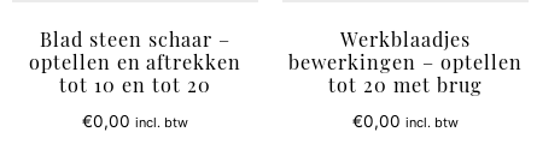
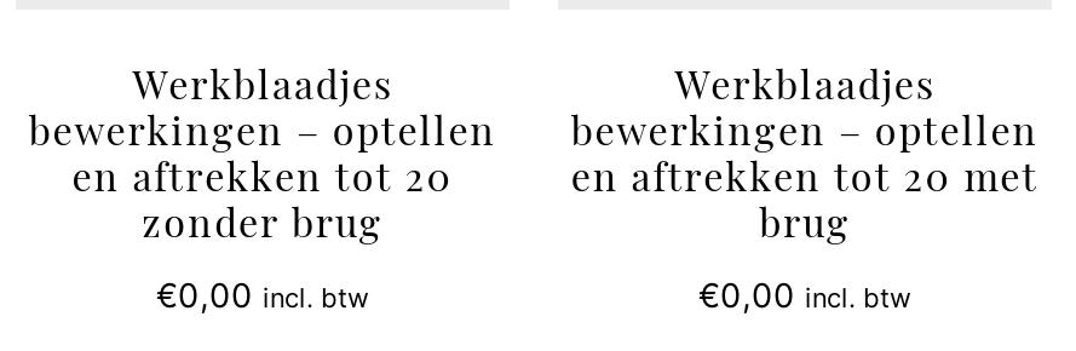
[29,33,242,97] Blad steen schaar – | optellen en aftrekken | tot 10 en tot 20 -> [29,70,496,247] Werkblaadjes | bewerkingen – optellen | en aftrekken tot 20 | zonder brug
[328,78,482,97] tot 20 met brug -> [571,162,1039,247] en aftrekken tot 20 met | brug

